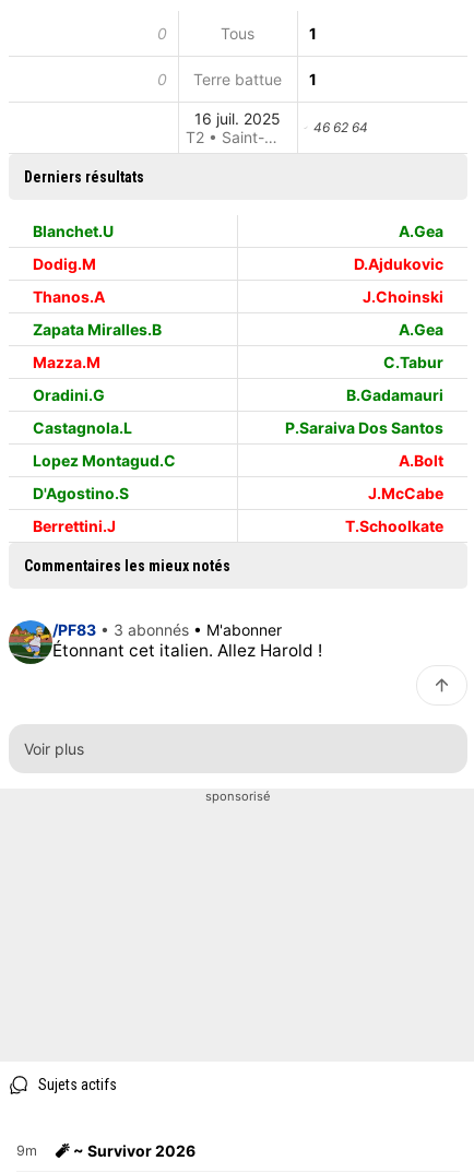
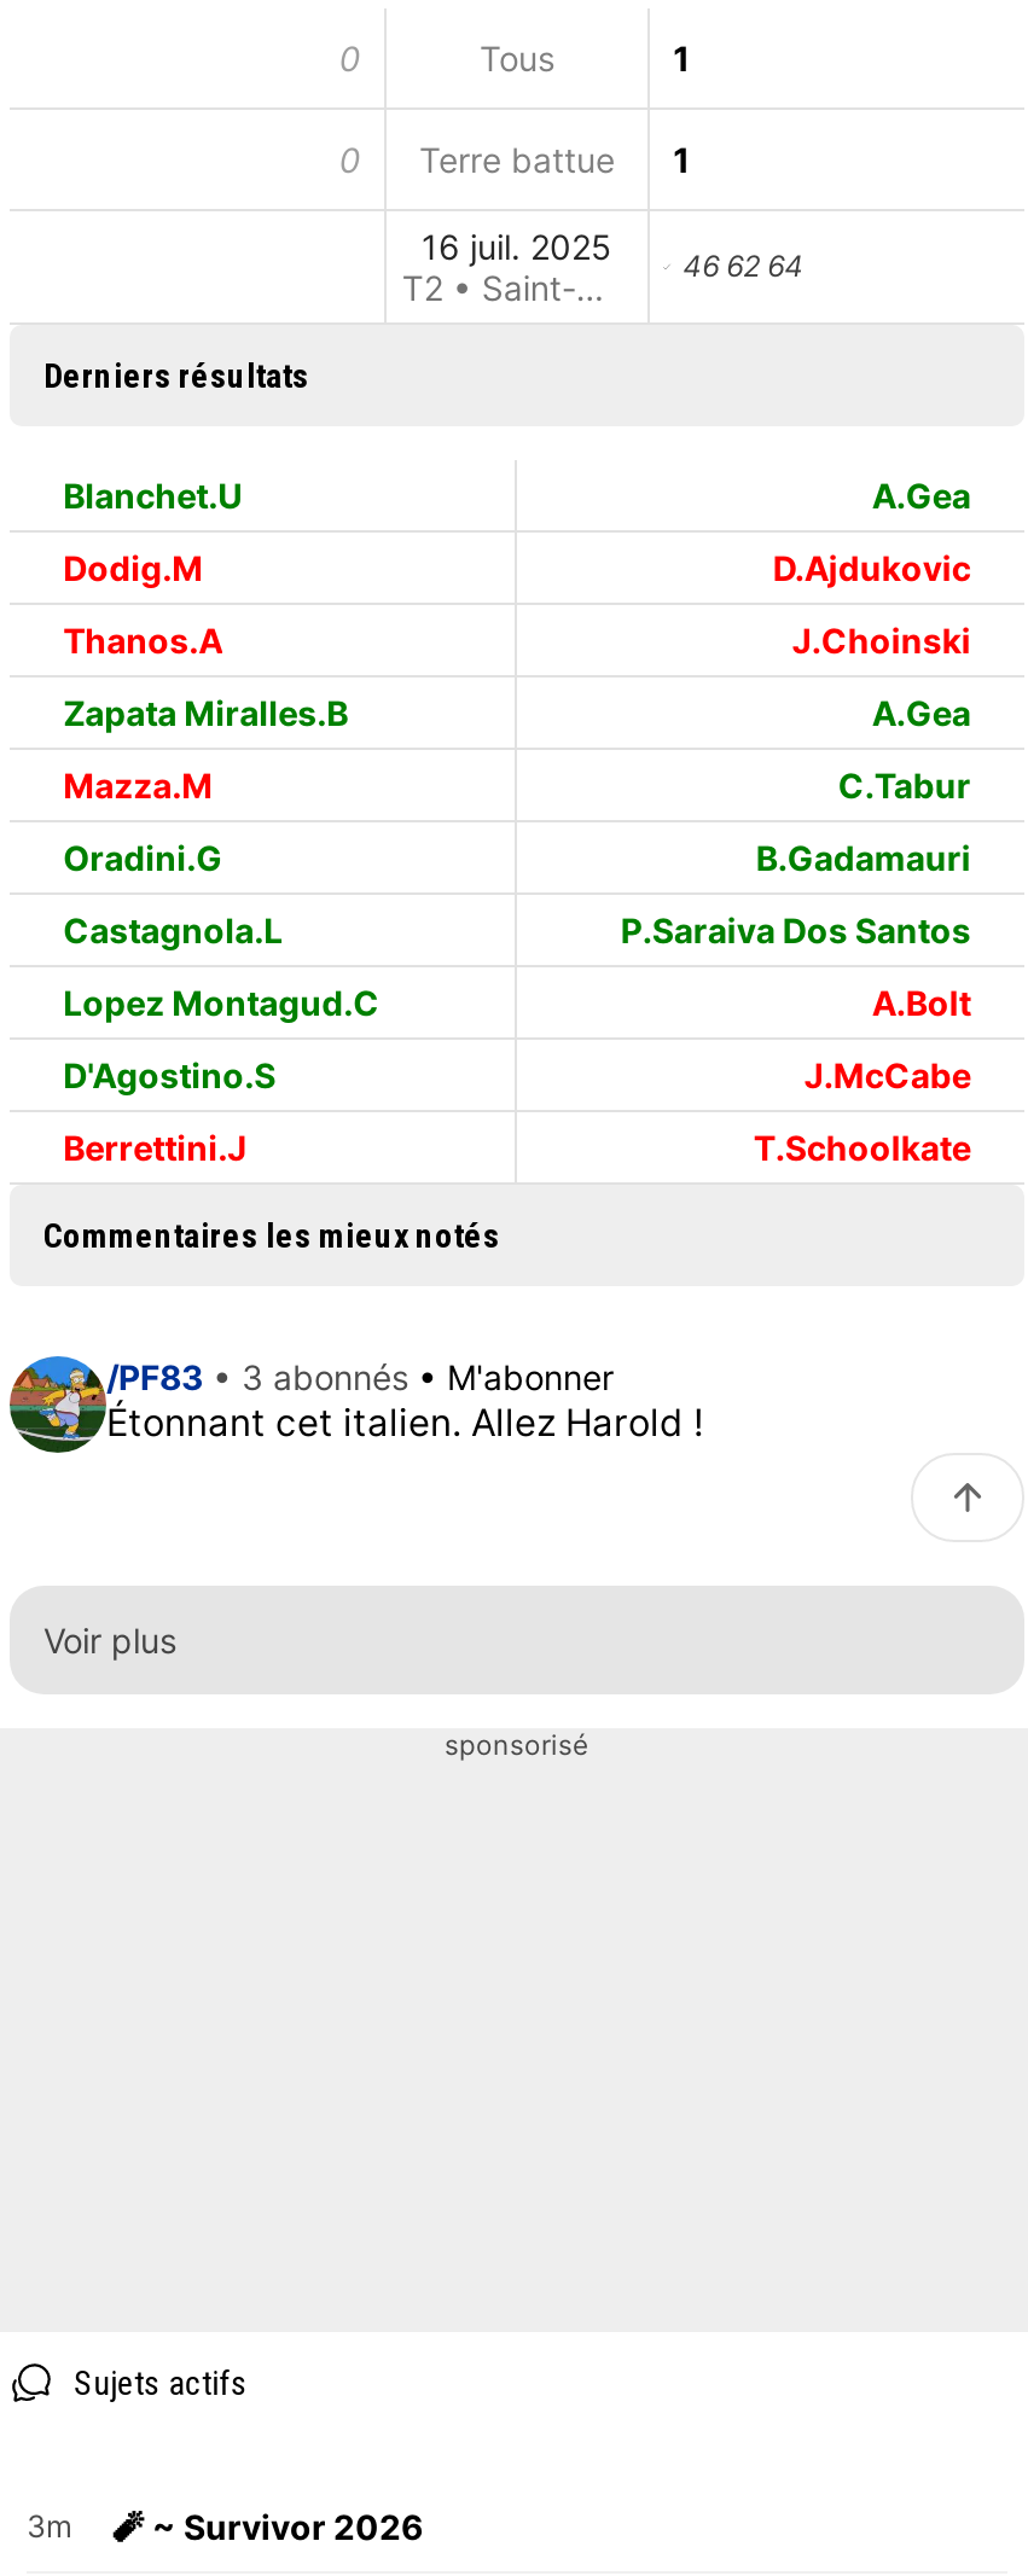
[16,1143,37,1159] 9m -> [27,2509,72,2545] 3m

